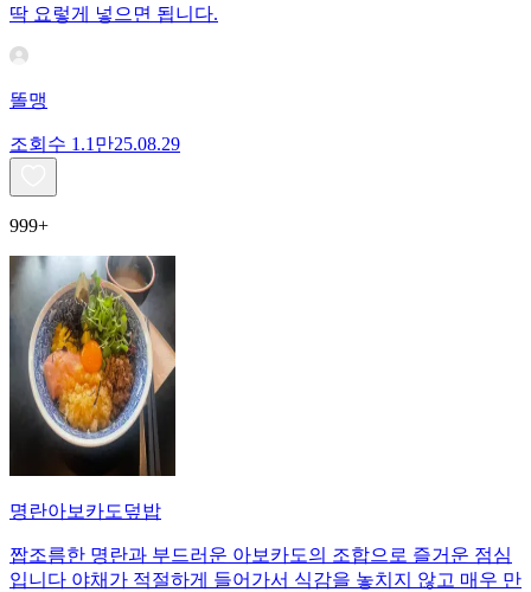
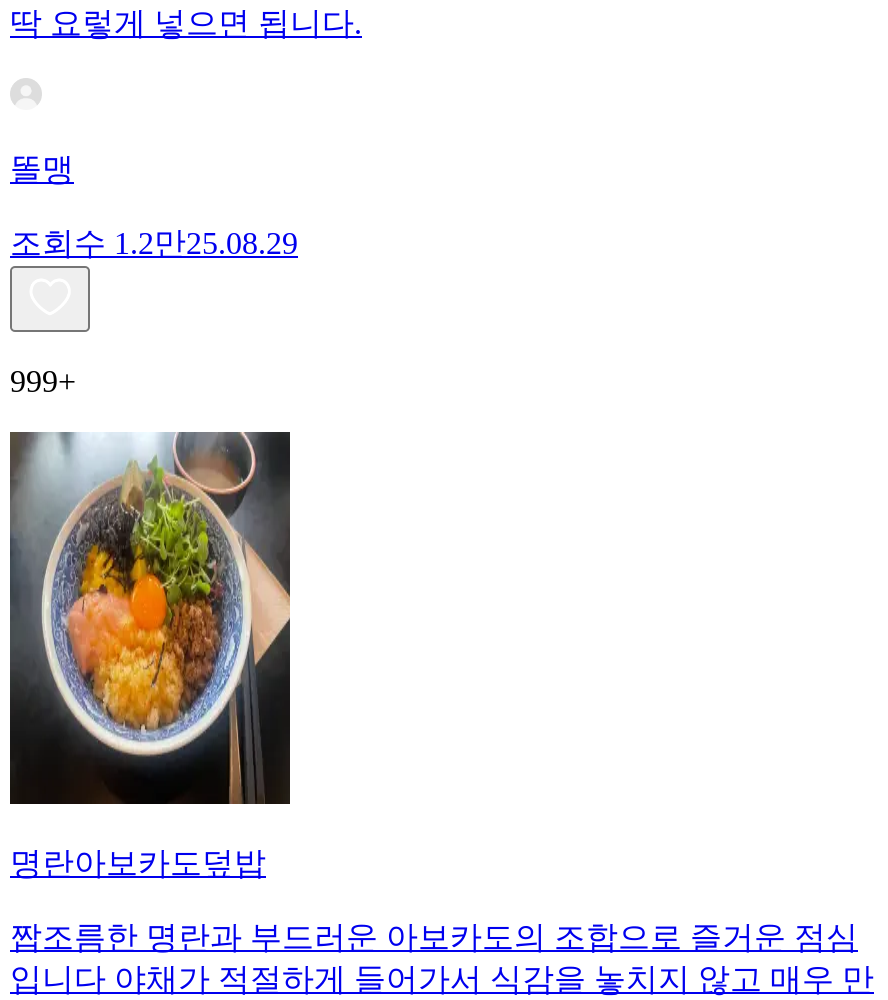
[9,133,180,154] 조회수 1.1만 25.08.29 -> [10,225,298,259] 조회수 1.2만 25.08.29

